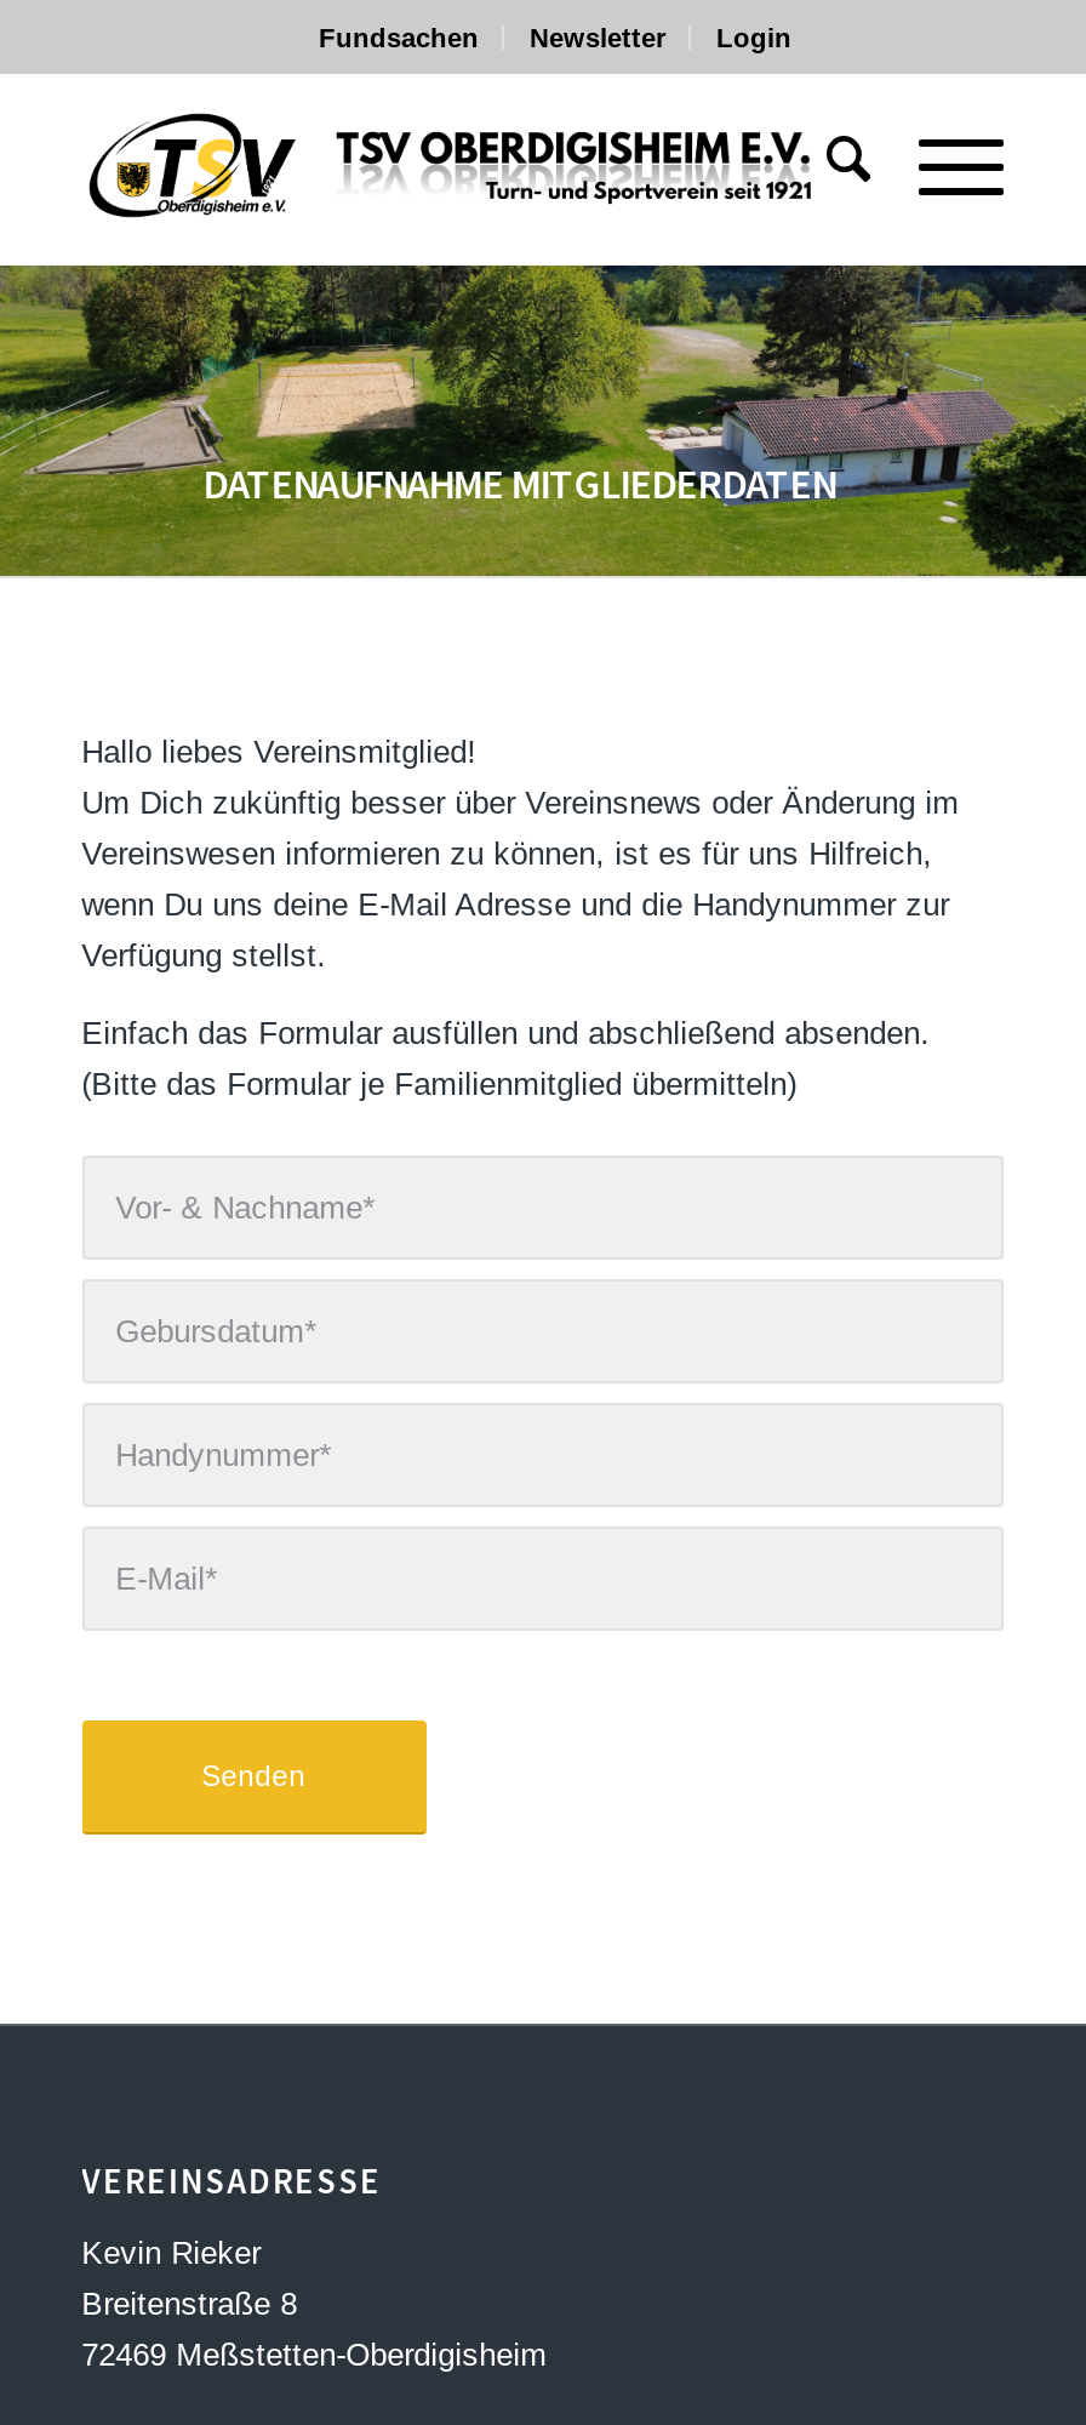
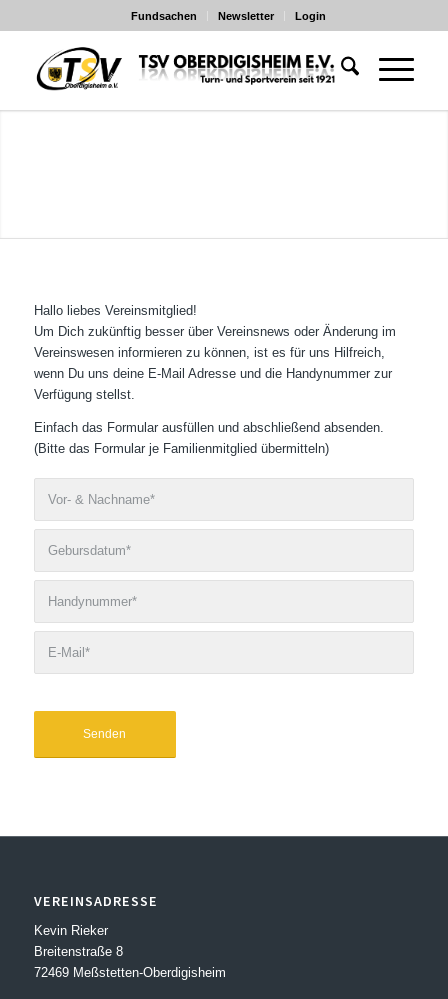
[7,263,1079,578] [image] | DATENAUFNAHME MITGLIEDERDATEN -> none

